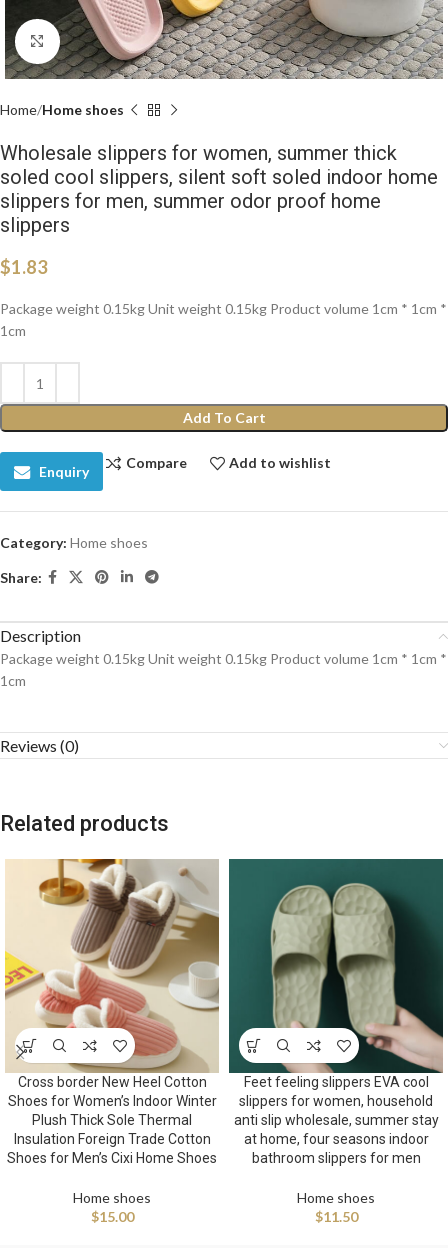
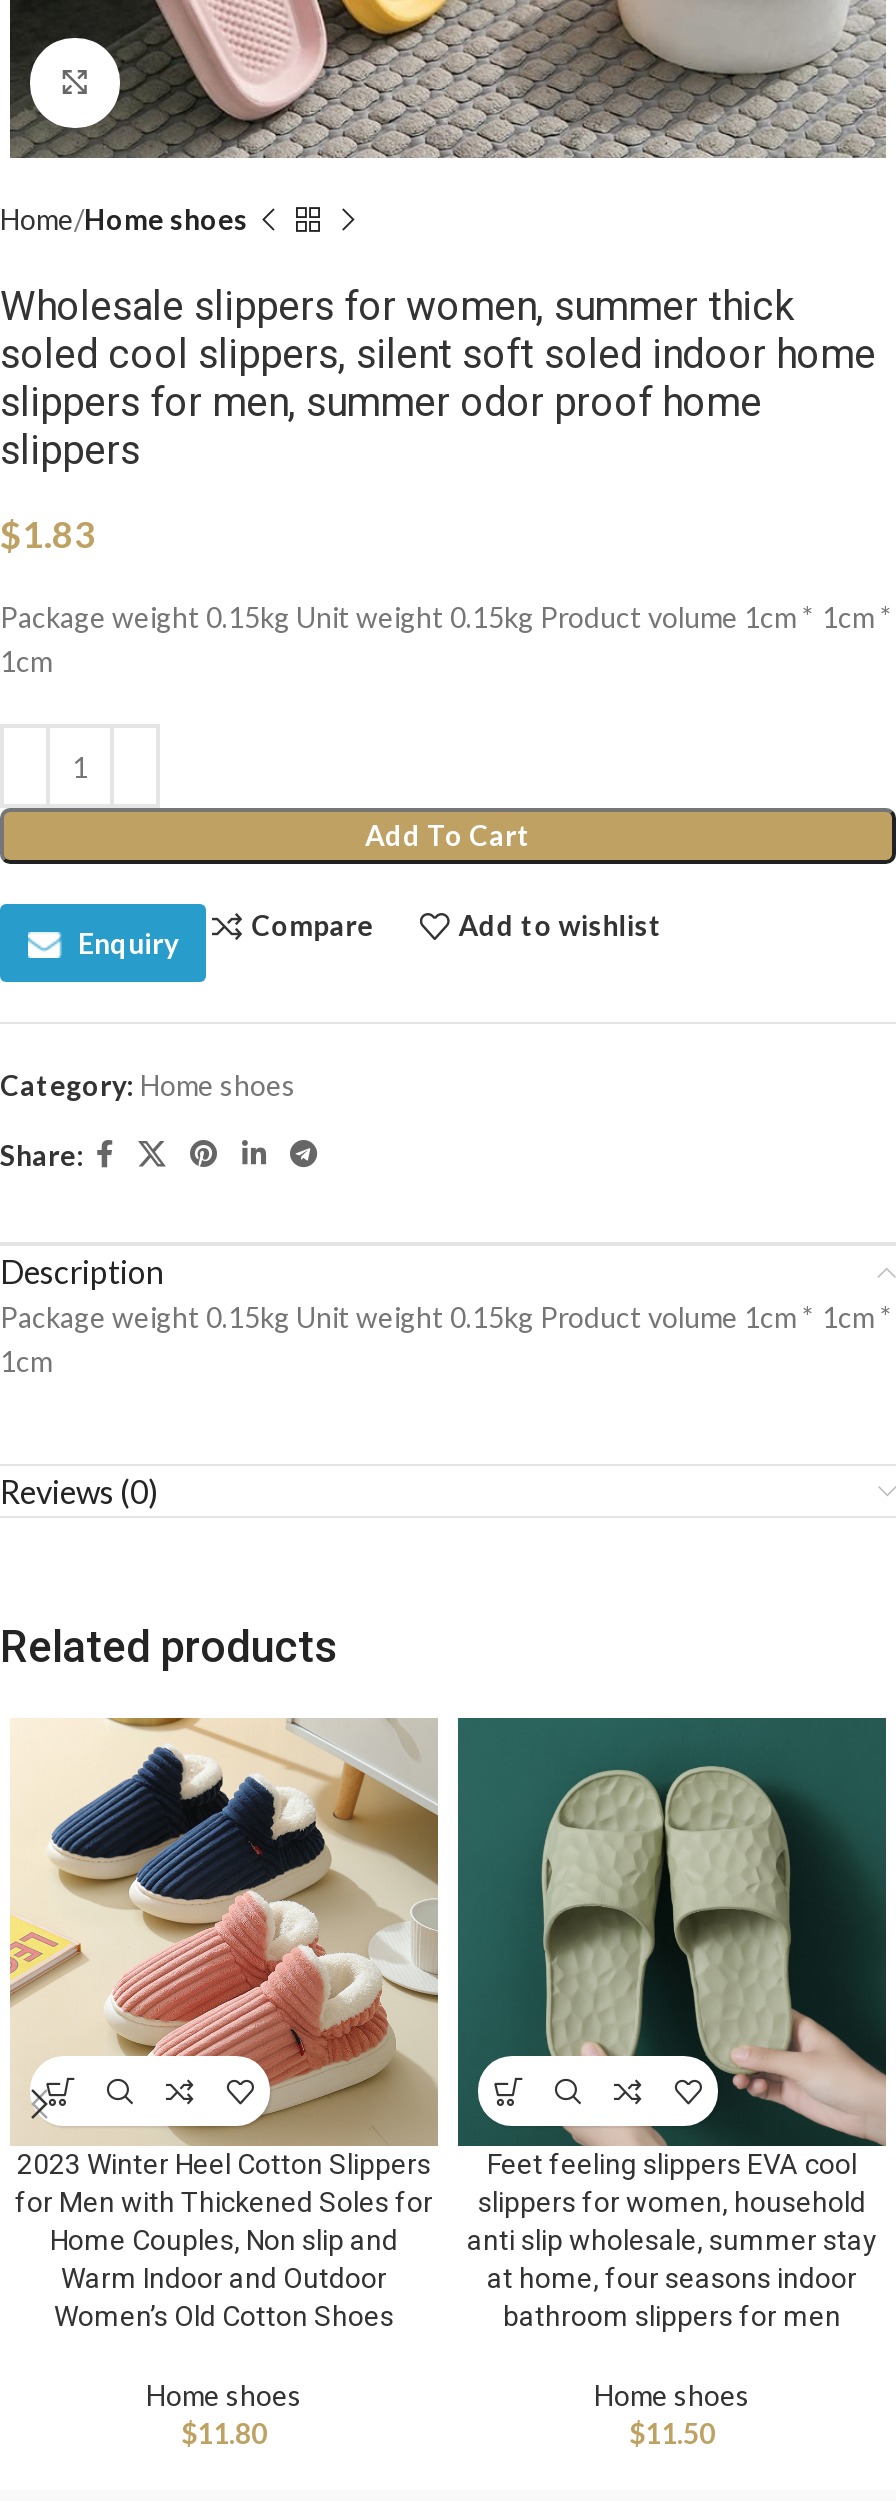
[5,858,219,1166] [image] | Cross border New Heel Cotton | Shoes for Women’s Indoor Winter | Plush Thick Sole Thermal | Insulation Foreign Trade Cotton | Shoes for Men’s Cixi Home Shoes -> [10,1716,438,2333] [image] | 2023 Winter Heel Cotton Slippers | for Men with Thickened Soles for | Home Couples, Non slip and | Warm Indoor and Outdoor | Women’s Old Cotton Shoes
[90,1208,133,1225] $15.00 -> [181,2417,267,2451] $11.80

